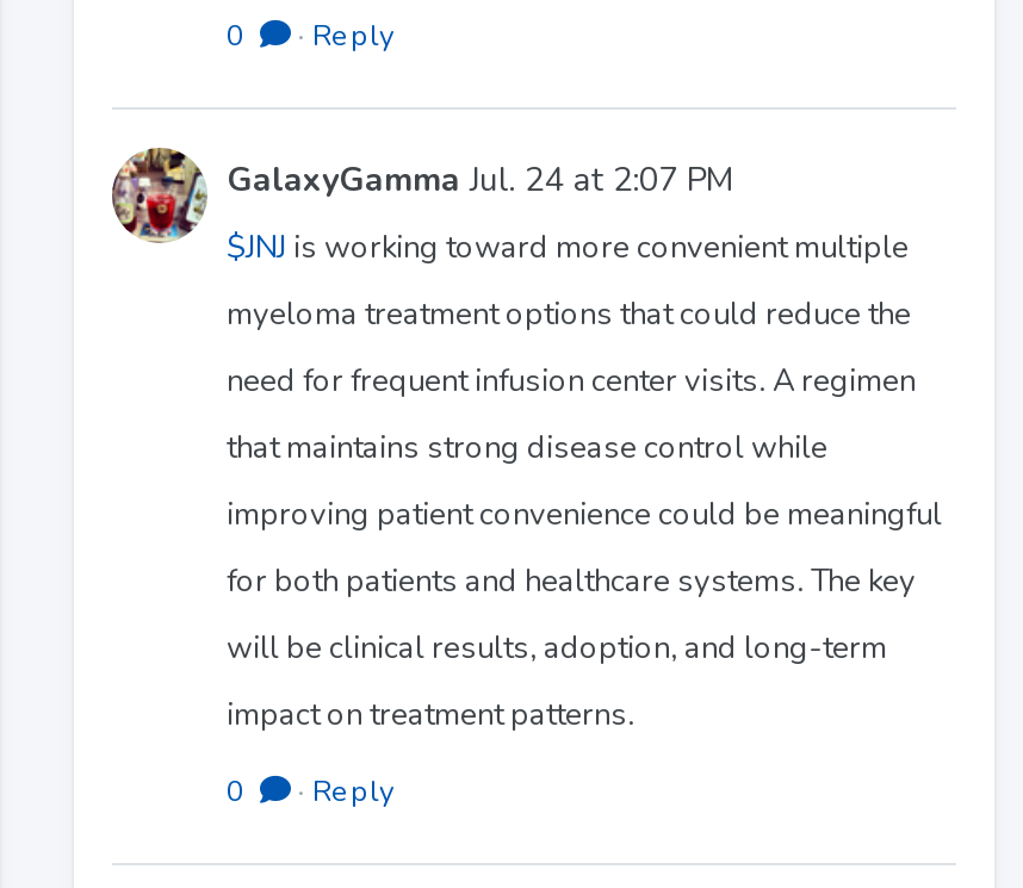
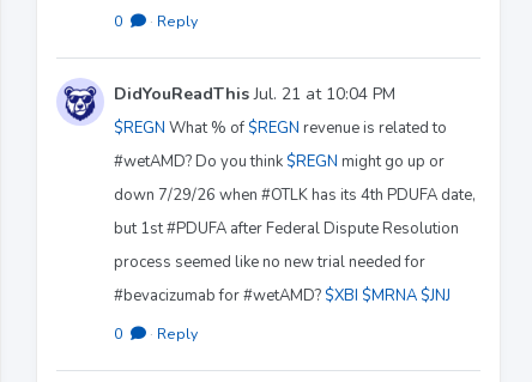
[110,145,942,736] [image] | GalaxyGamma Jul. 24 at 2:07 PM | $JNJ is working toward more convenient multiple | myeloma treatment options that could reduce the | need for frequent infusion center visits. A regimen | that maintains strong disease control while | improving patient convenience could be meaningful | for both patients and healthcare systems. The key | will be clinical results, adoption, and long-term | impact on treatment patterns. -> [56,78,476,306] [image] | DidYouReadThis Jul. 21 at 10:04 PM | $REGN What % of $REGN revenue is related to | #wetAMD? Do you think $REGN might go up or | down 7/29/26 when #OTLK has its 4th PDUFA date, | but 1st #PDUFA after Federal Dispute Resolution | process seemed like no new trial needed for | #bevacizumab for #wetAMD? $XBI $MRNA $JNJ

